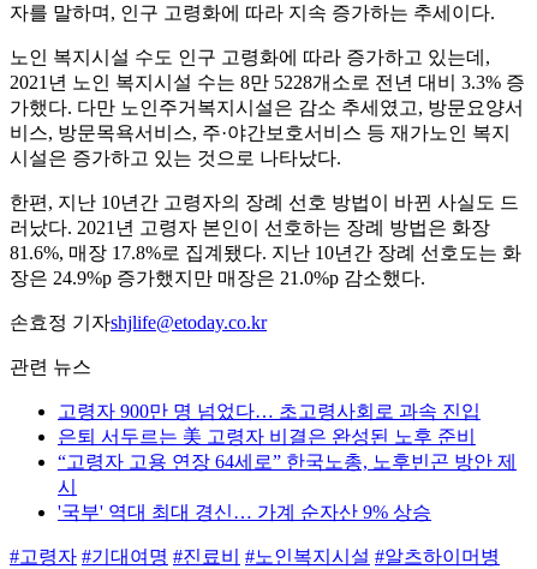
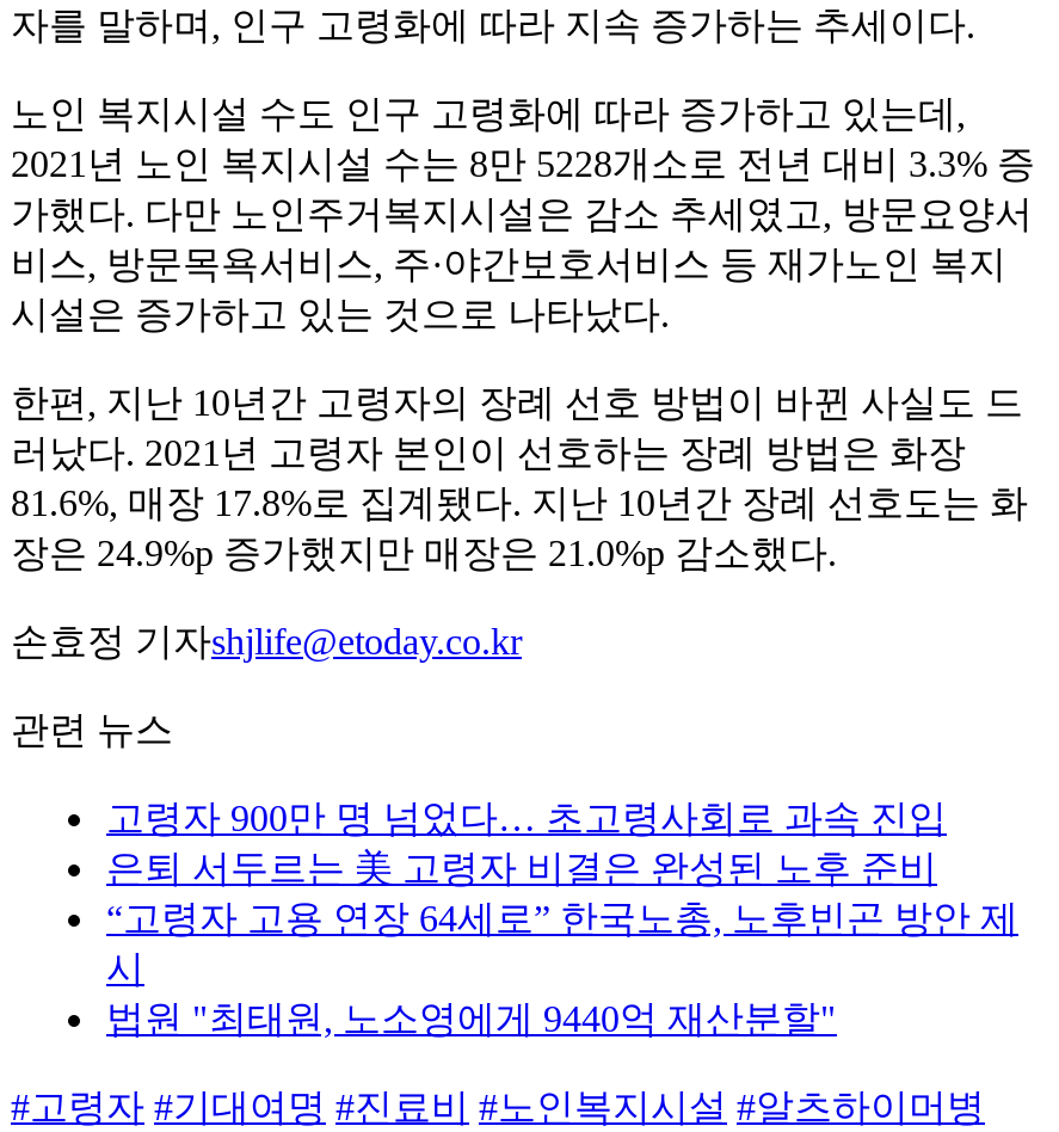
[58,502,431,522] '국부' 역대 최대 경신… 가계 순자산 9% 상승 -> [106,999,837,1039] 법원 "최태원, 노소영에게 9440억 재산분할"

